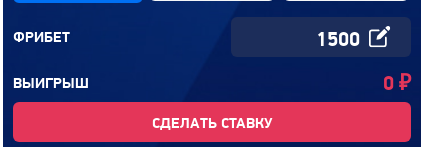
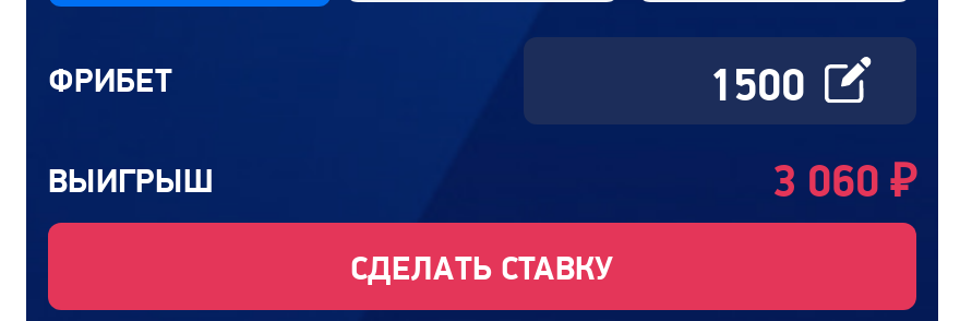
[383,70,411,95] 0 ₽ -> [772,153,916,208] 3 060 ₽

